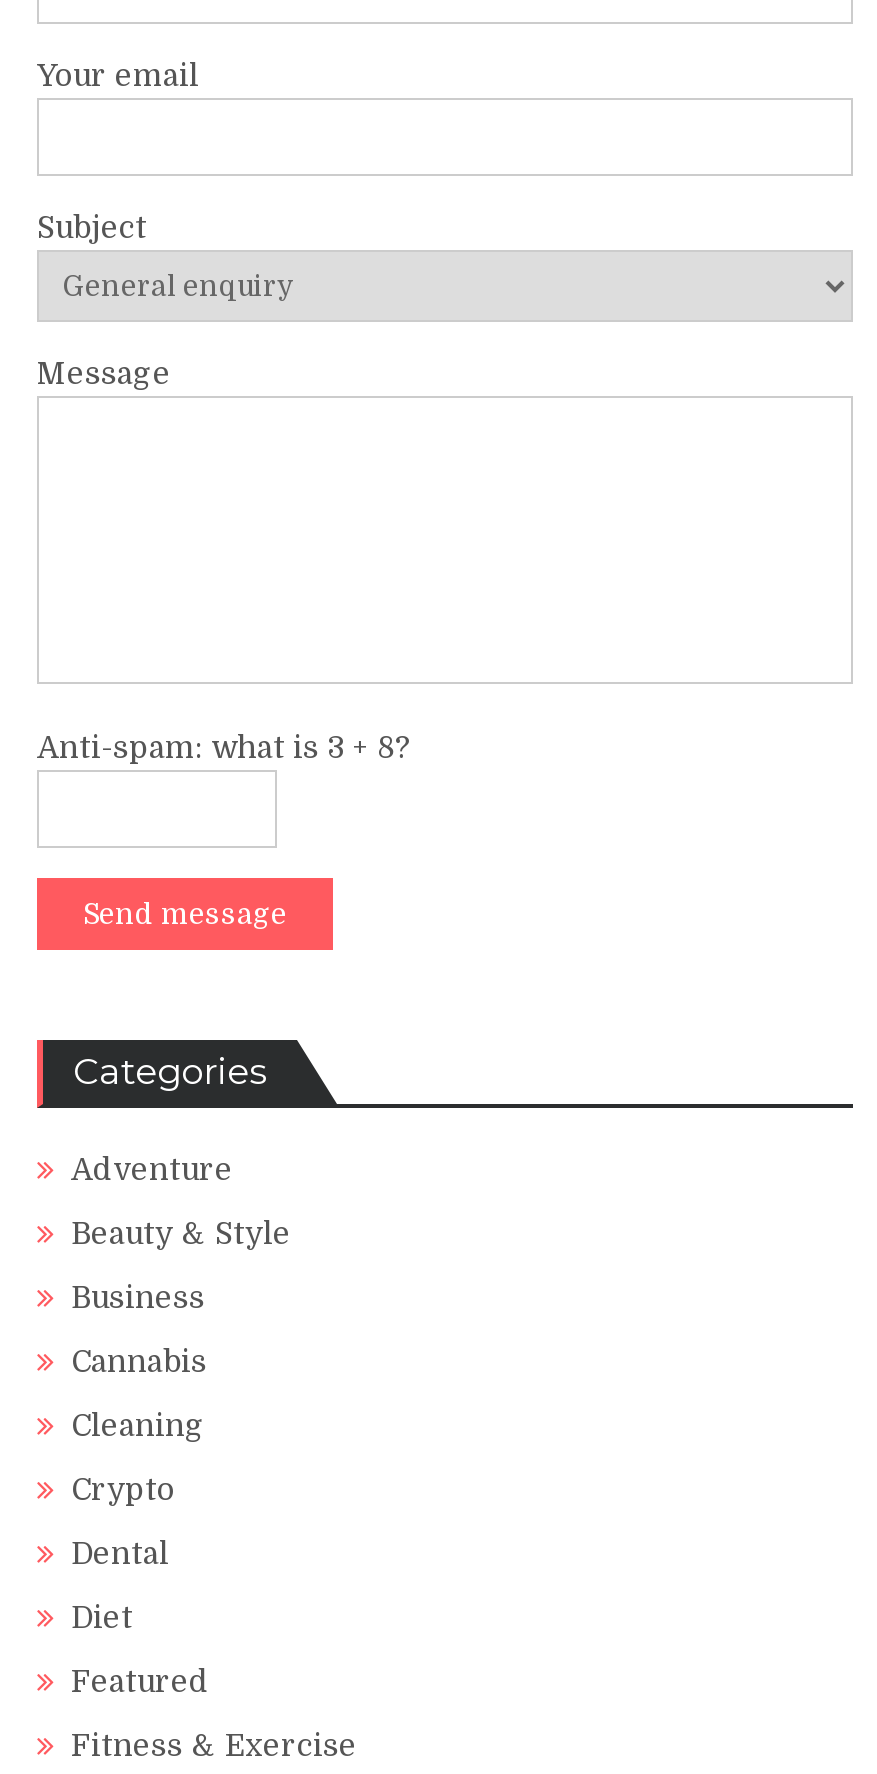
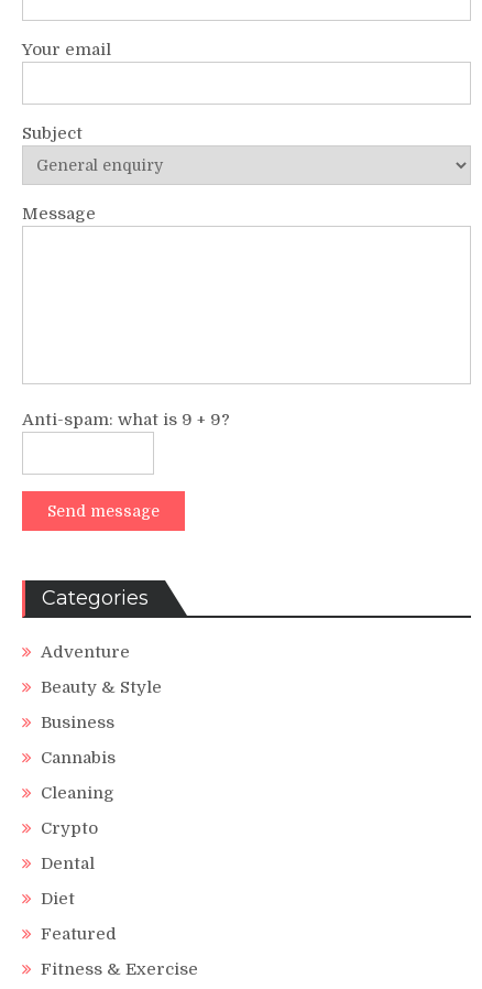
[37,731,411,767] Anti-spam: what is 3 + 8? -> [22,410,230,430] Anti-spam: what is 9 + 9?

